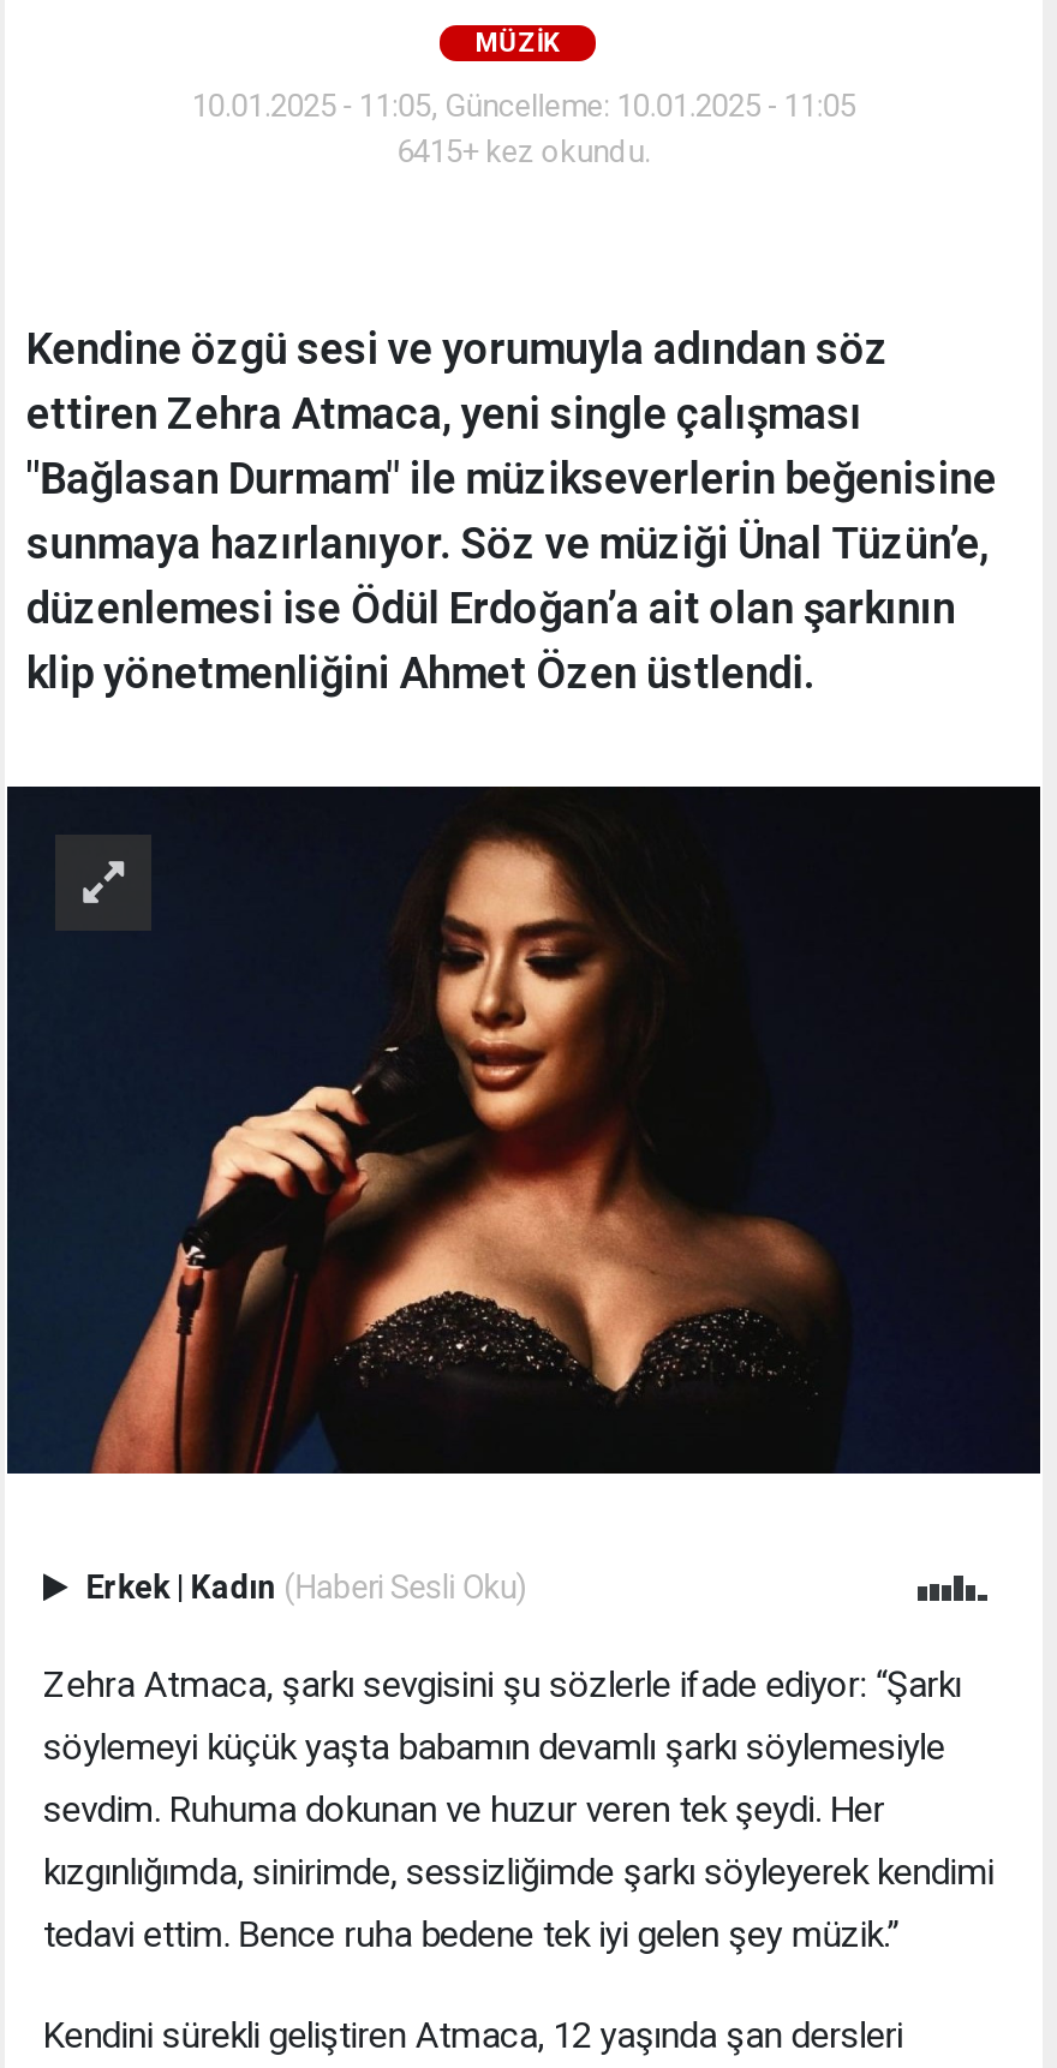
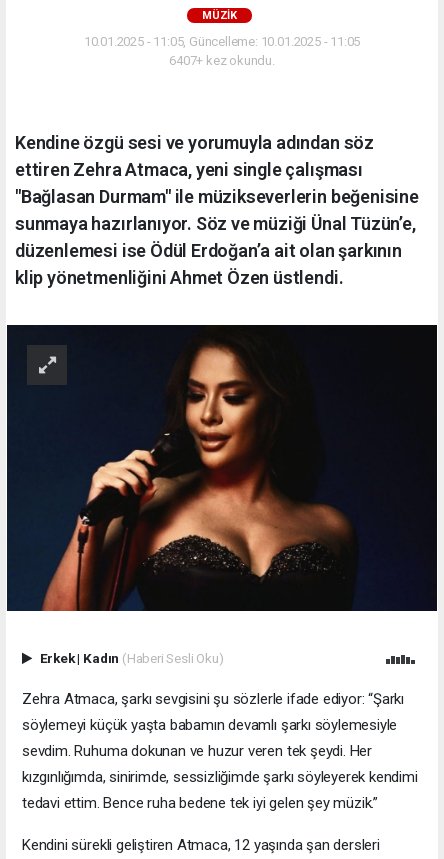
[397,133,651,169] 6415+ kez okundu. -> [169,53,275,68] 6407+ kez okundu.

